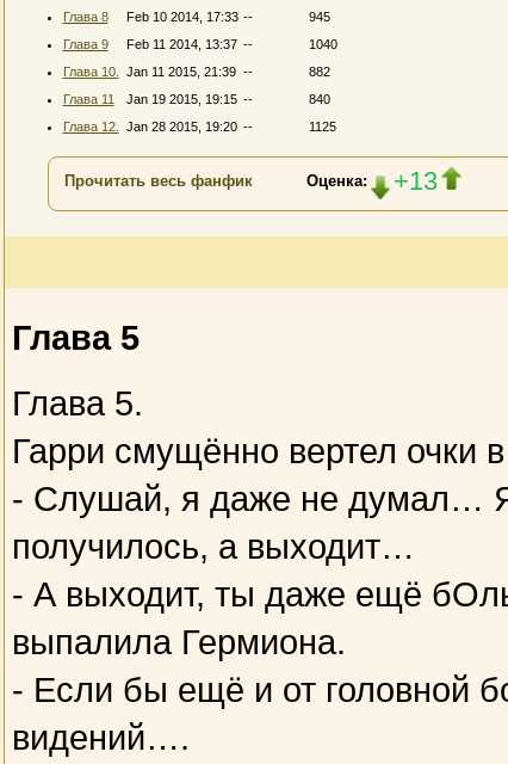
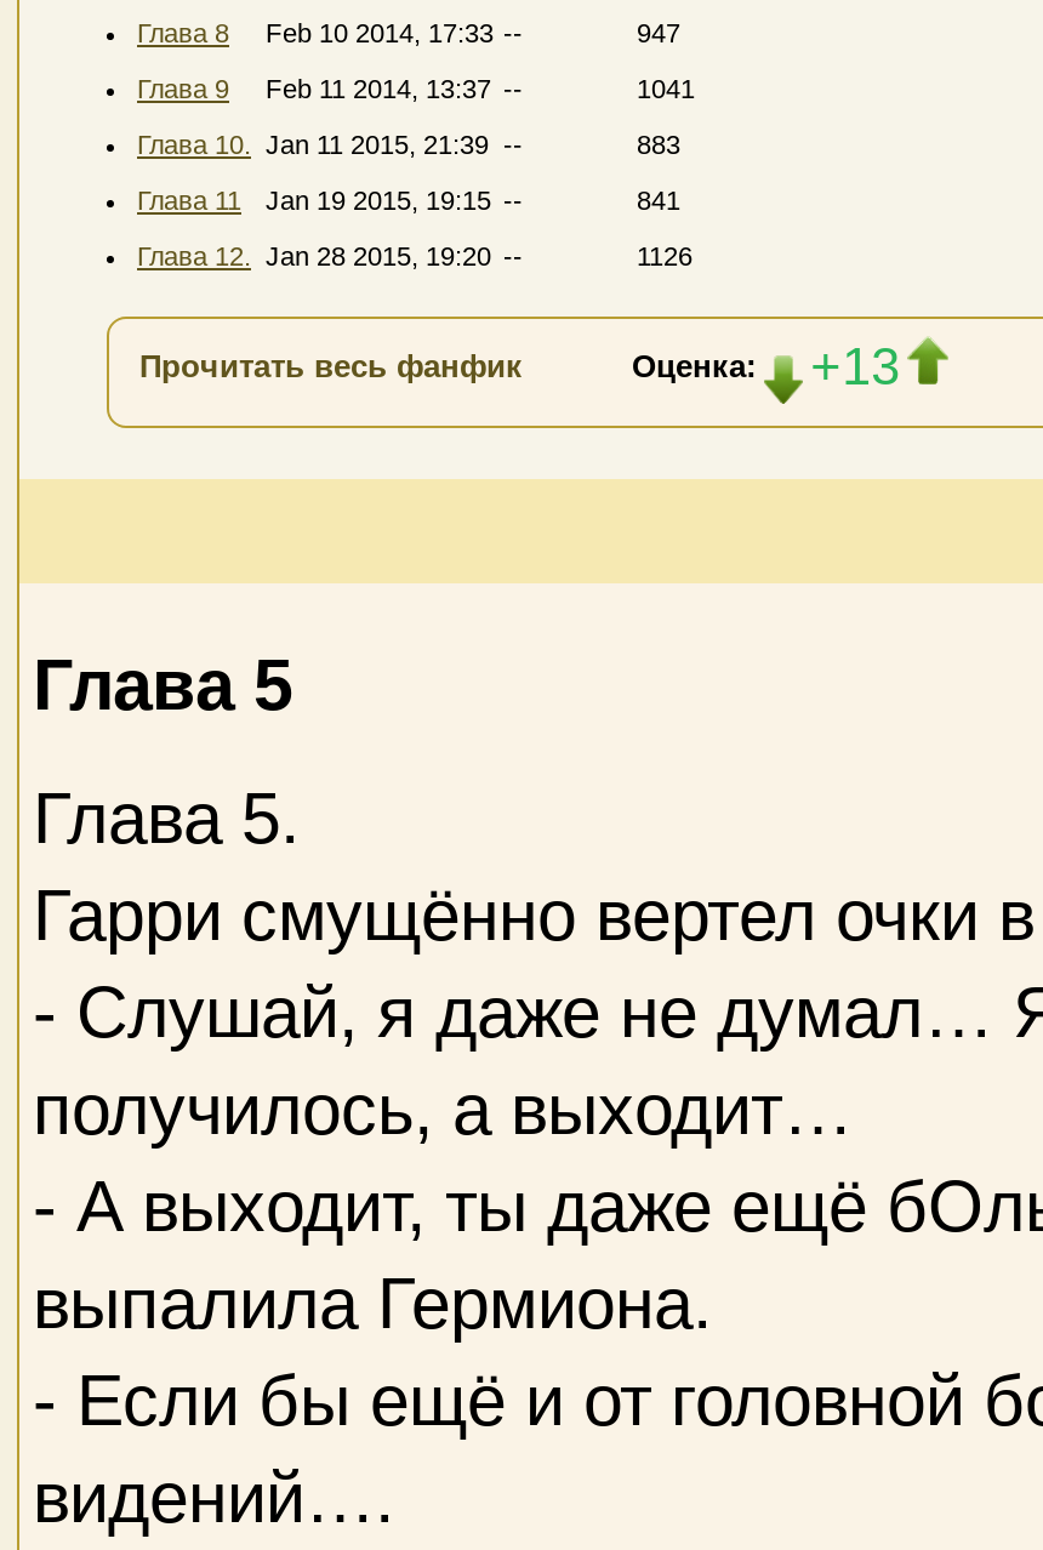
[308,9,330,24] 945 -> [637,17,680,47] 947
[308,37,337,51] 1040 -> [637,73,695,102] 1041
[308,64,330,78] 882 -> [637,129,680,158] 883
[308,92,330,106] 840 -> [637,185,680,214] 841
[308,119,336,133] 1125 -> [637,241,693,270] 1126

